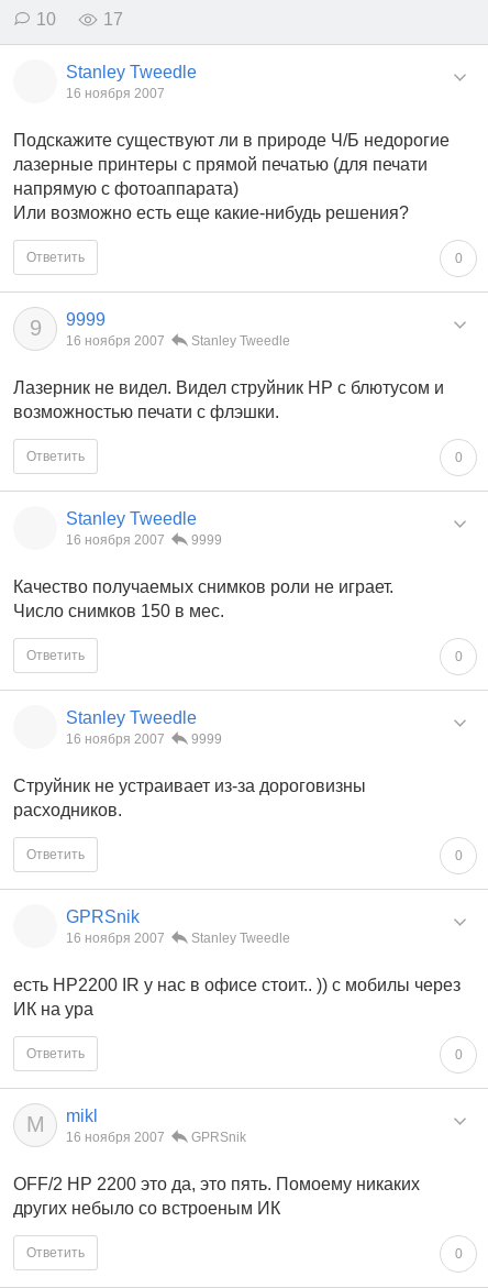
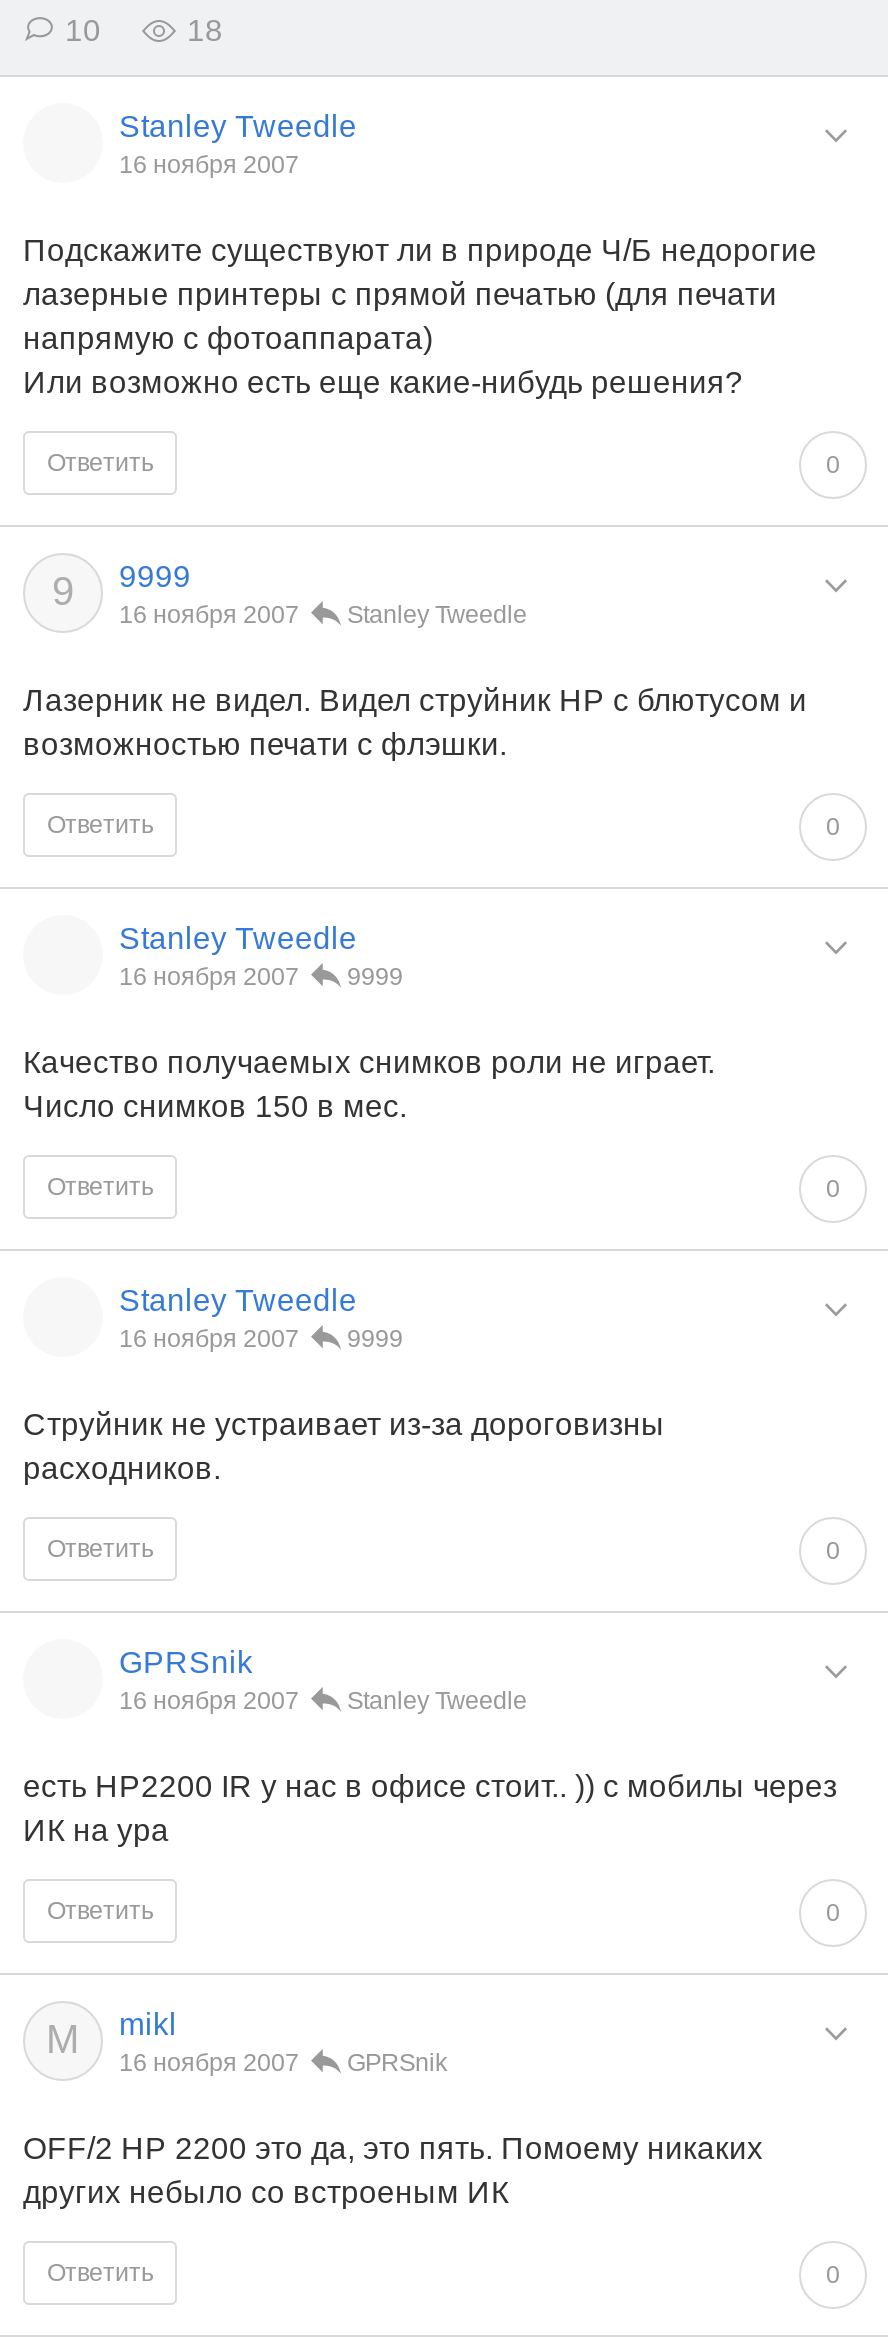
[103,10,123,28] 17 -> [187,13,223,47] 18

